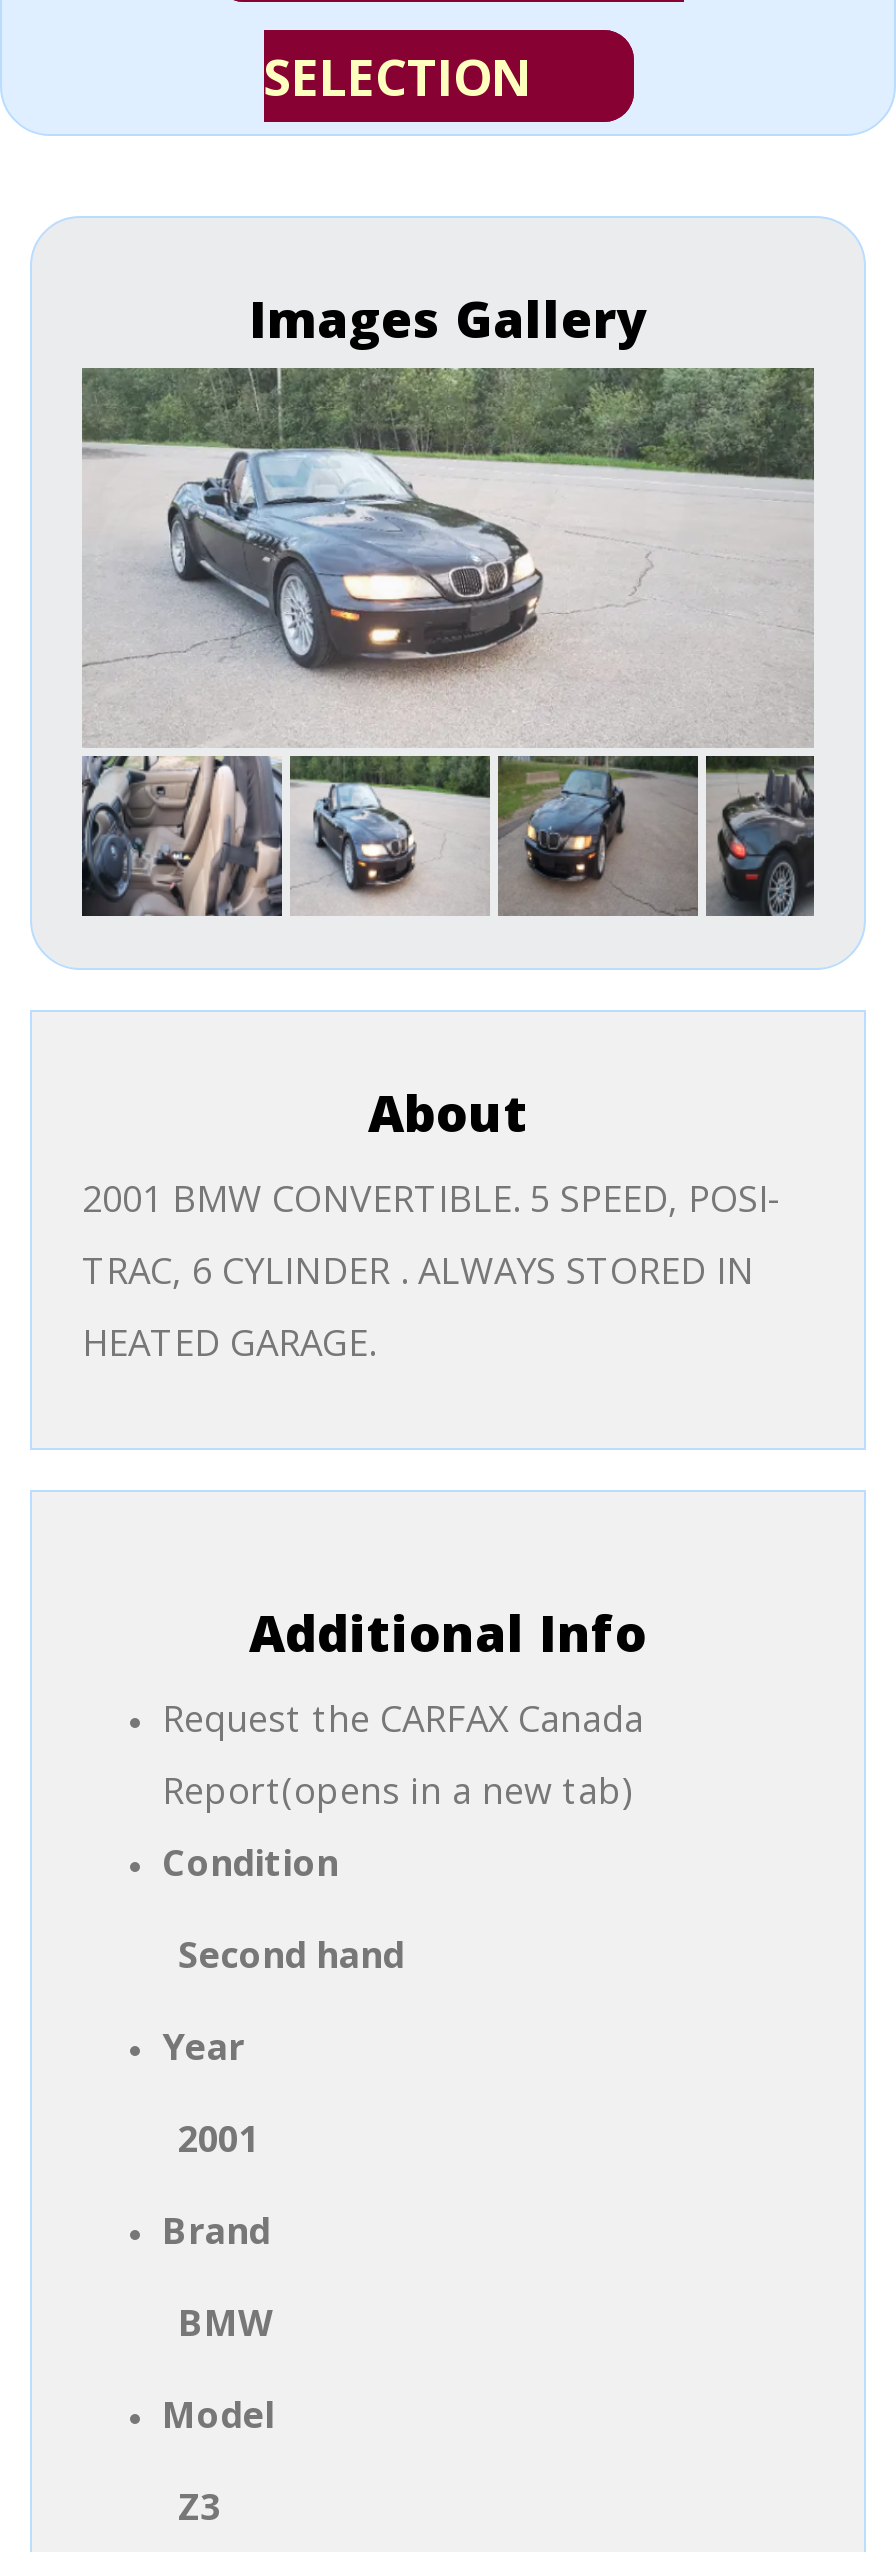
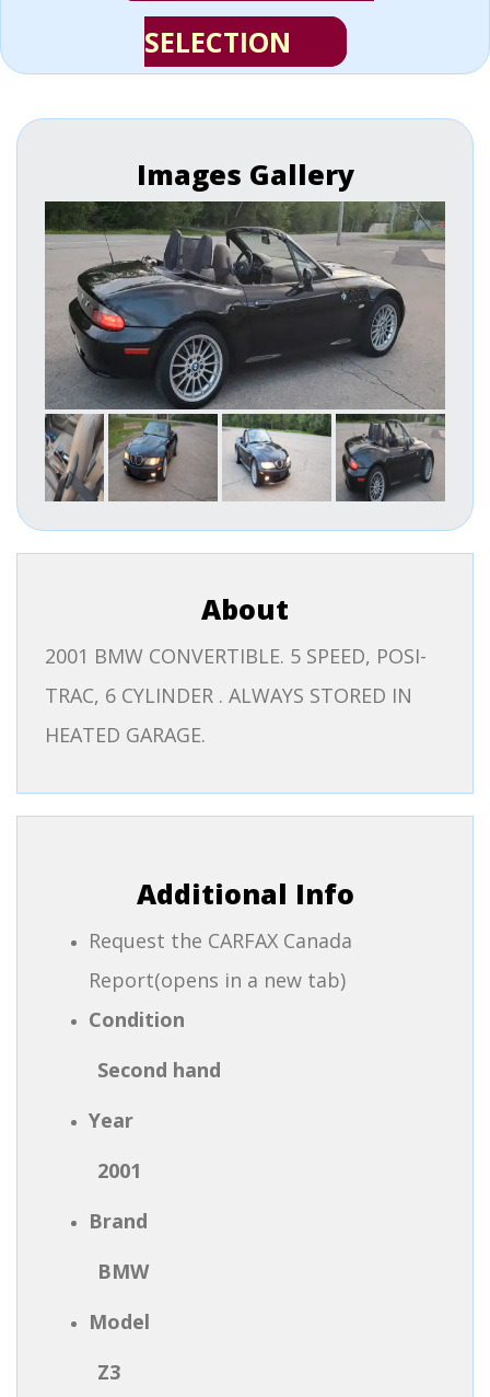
[82,368,814,916] [image] -> [45,201,445,501] [image]

